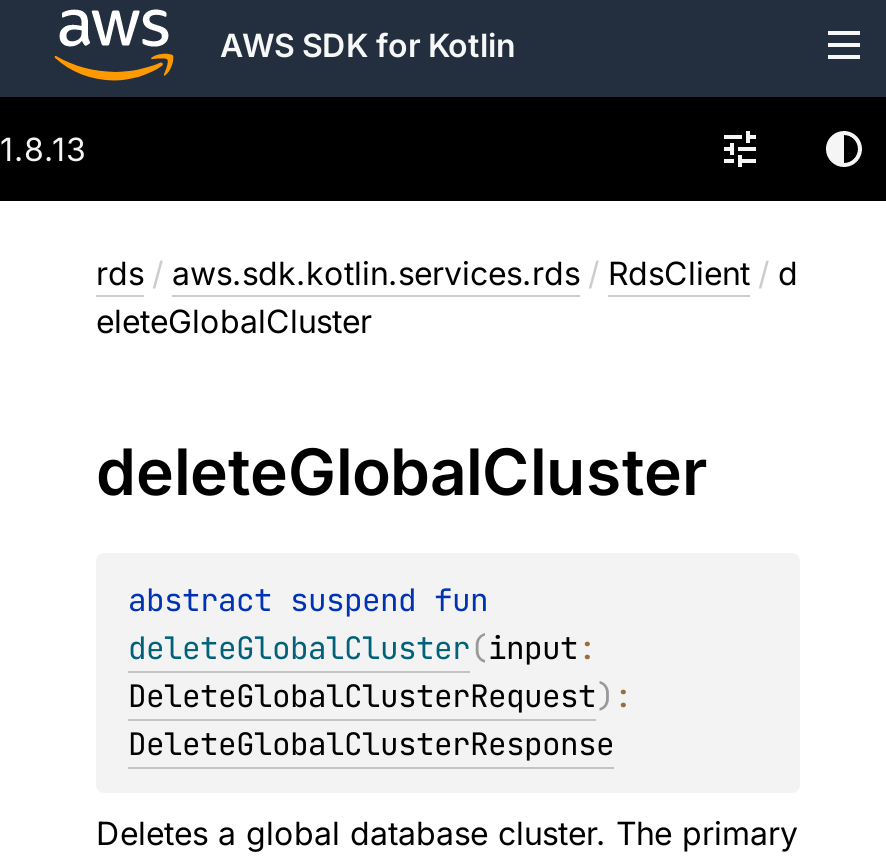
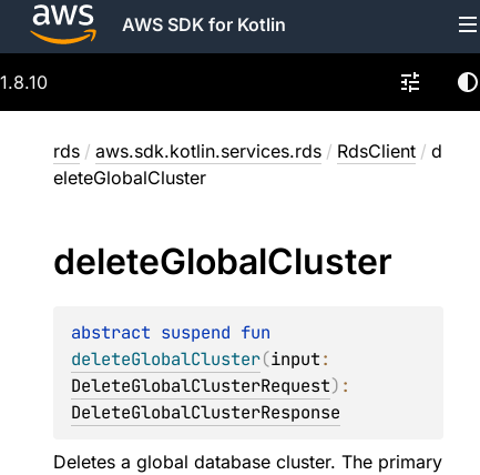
[0,129,86,169] 1.8.13 -> [0,71,48,93] 1.8.10

